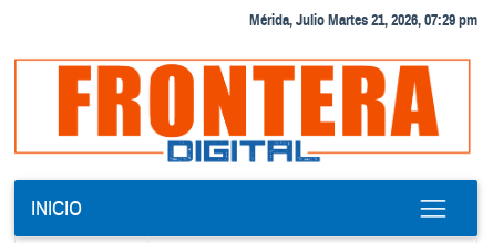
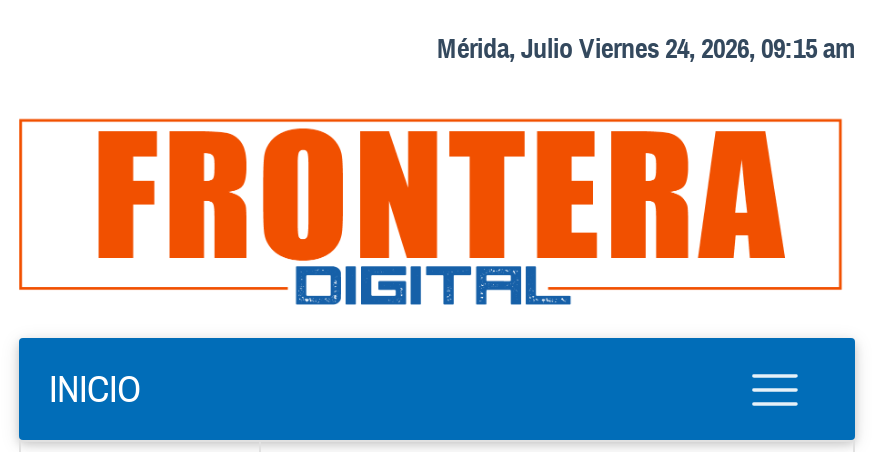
[249,11,477,30] Mérida, Julio Martes 21, 2026, 07:29 pm -> [437,32,855,66] Mérida, Julio Viernes 24, 2026, 09:15 am

